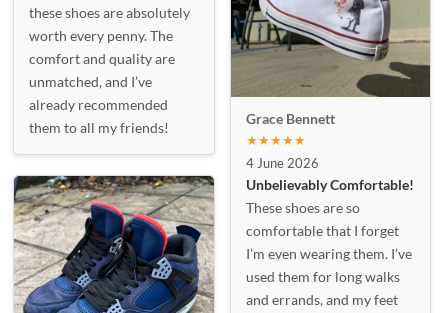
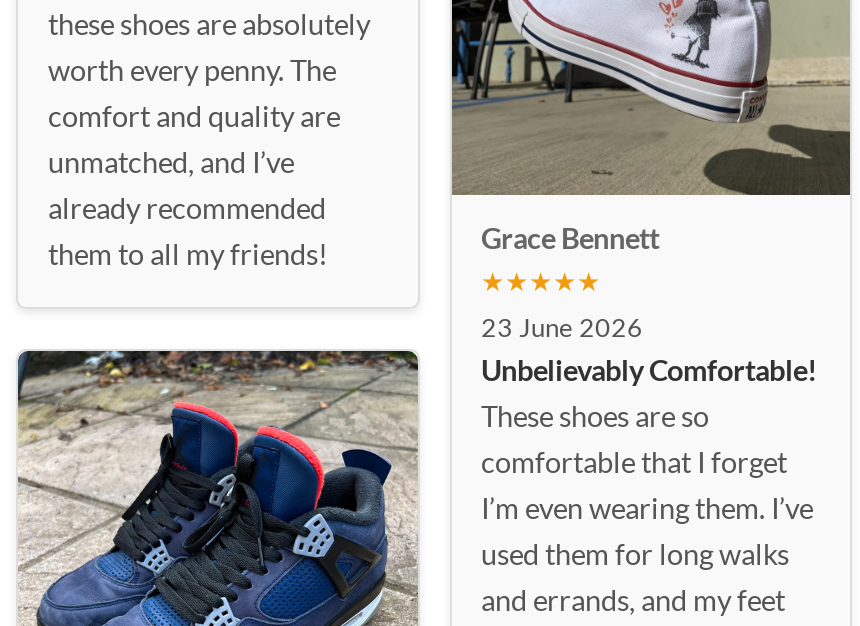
[245,155,318,171] 4 June 2026 -> [481,310,643,342] 23 June 2026

